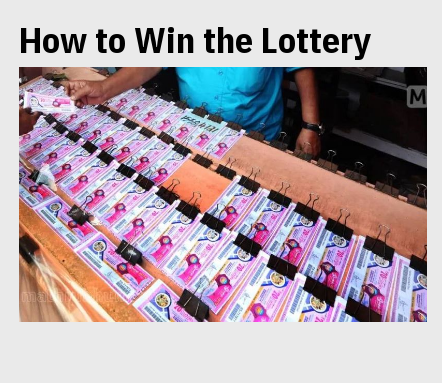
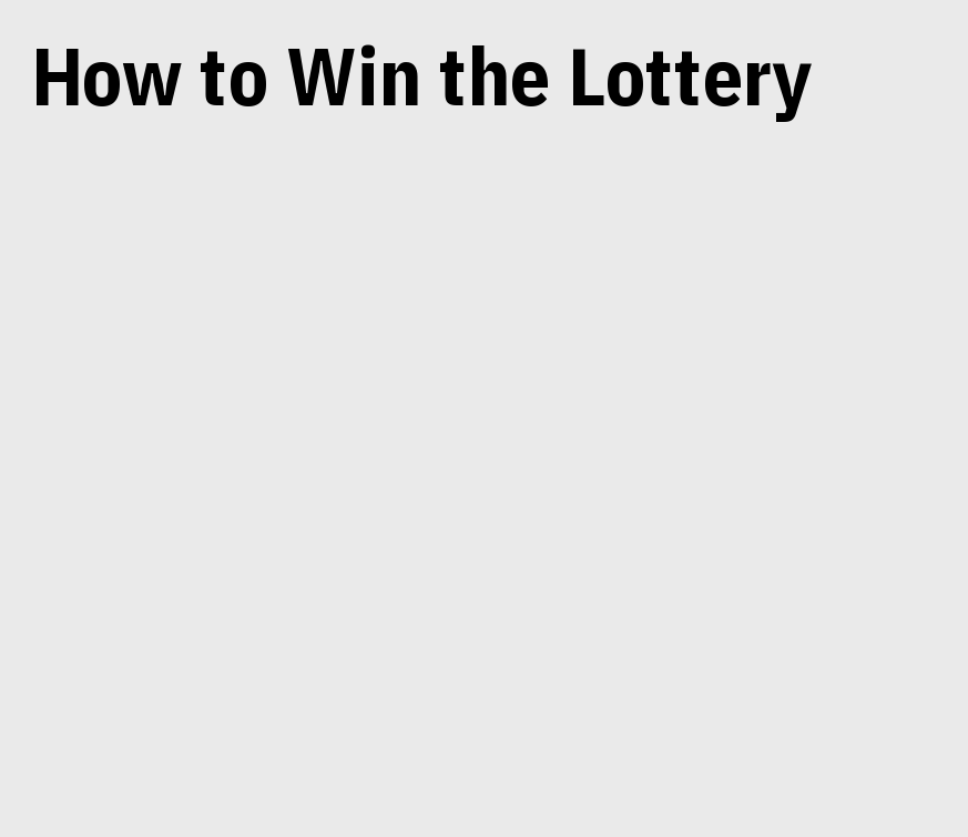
[18,66,428,323] [image] -> none

